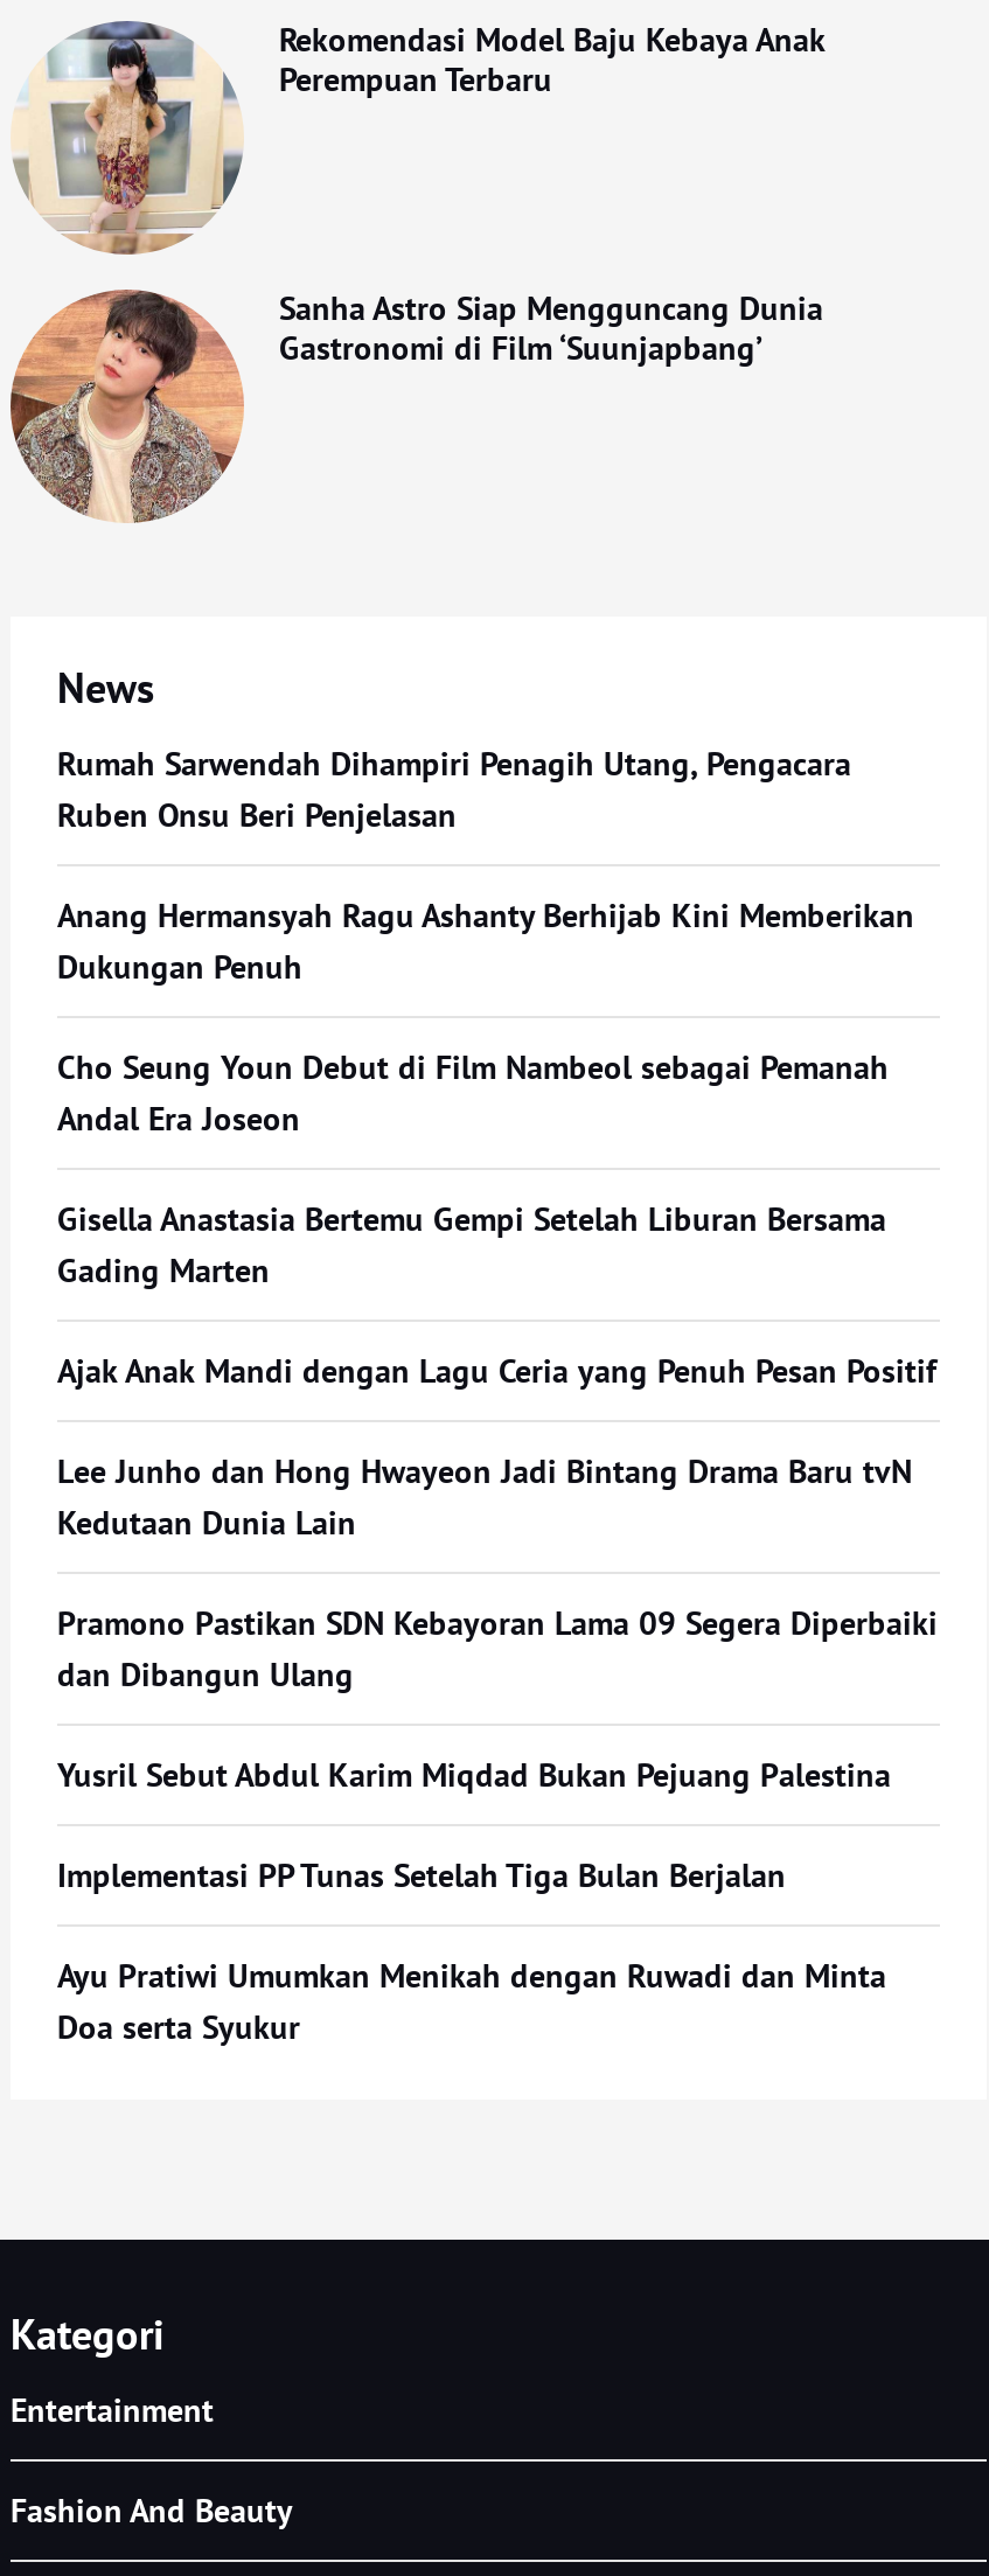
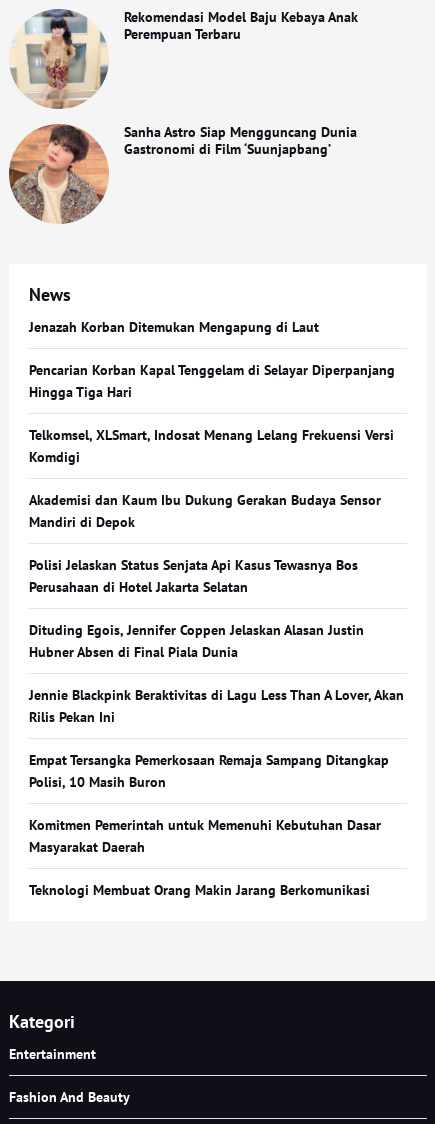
[57,743,851,836] Rumah Sarwendah Dihampiri Penagih Utang, Pengacara | Ruben Onsu Beri Penjelasan -> [29,318,319,336] Jenazah Korban Ditemukan Mengapung di Laut
[57,894,914,988] Anang Hermansyah Ragu Ashanty Berhijab Kini Memberikan | Dukungan Penuh -> [29,361,395,401] Pencarian Korban Kapal Tenggelam di Selayar Diperpanjang | Hingga Tiga Hari
[57,1046,889,1140] Cho Seung Youn Debut di Film Nambeol sebagai Pemanah | Andal Era Joseon -> [29,426,394,466] Telkomsel, XLSmart, Indosat Menang Lelang Frekuensi Versi | Komdigi
[57,1198,886,1292] Gisella Anastasia Bertemu Gempi Setelah Liburan Bersama | Gading Marten -> [29,491,381,531] Akademisi dan Kaum Ibu Dukung Gerakan Budaya Sensor | Mandiri di Depok
[57,1350,938,1392] Ajak Anak Mandi dengan Lagu Ceria yang Penuh Pesan Positif -> [29,556,358,596] Polisi Jelaskan Status Senjata Api Kasus Tewasnya Bos | Perusahaan di Hotel Jakarta Selatan
[57,1450,912,1544] Lee Junho dan Hong Hwayeon Jadi Bintang Drama Baru tvN | Kedutaan Dunia Lain -> [29,621,364,661] Dituding Egois, Jennifer Coppen Jelaskan Alasan Justin | Hubner Absen di Final Piala Dunia
[57,1602,938,1696] Pramono Pastikan SDN Kebayoran Lama 09 Segera Diperbaiki | dan Dibangun Ulang -> [29,686,404,726] Jennie Blackpink Beraktivitas di Lagu Less Than A Lover, Akan | Rilis Pekan Ini
[57,1754,891,1796] Yusril Sebut Abdul Karim Miqdad Bukan Pejuang Palestina -> [29,751,389,791] Empat Tersangka Pemerkosaan Remaja Sampang Ditangkap | Polisi, 10 Masih Buron
[57,1854,786,1896] Implementasi PP Tunas Setelah Tiga Bulan Berjalan -> [29,816,381,856] Komitmen Pemerintah untuk Memenuhi Kebutuhan Dasar | Masyarakat Daerah
[57,1955,886,2048] Ayu Pratiwi Umumkan Menikah dengan Ruwadi dan Minta | Doa serta Syukur -> [29,881,370,899] Teknologi Membuat Orang Makin Jarang Berkomunikasi

